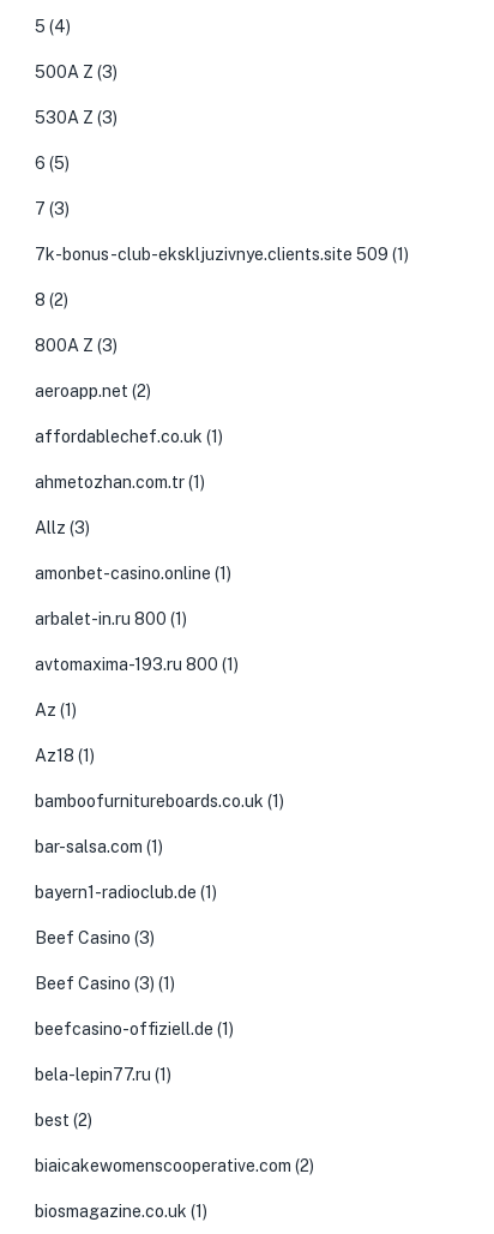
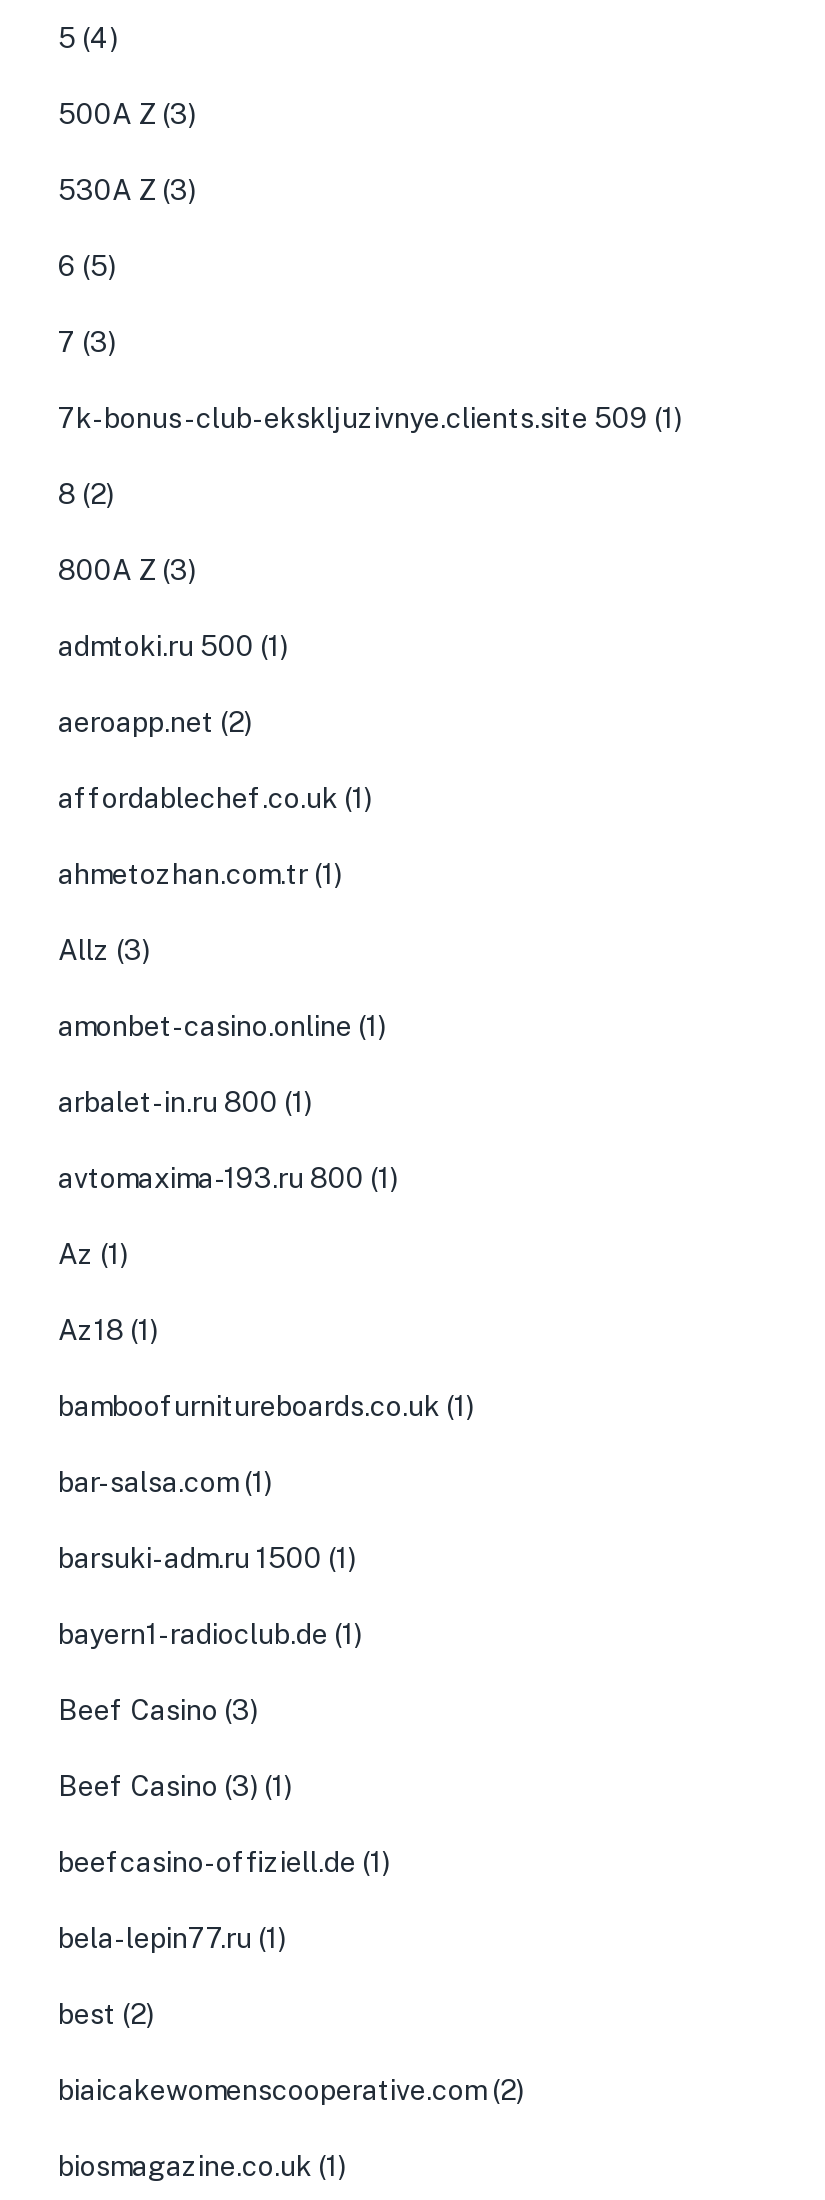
none -> [58,630,288,662] admtoki.ru 500 (1)
none -> [58,1542,356,1574] barsuki-adm.ru 1500 (1)

